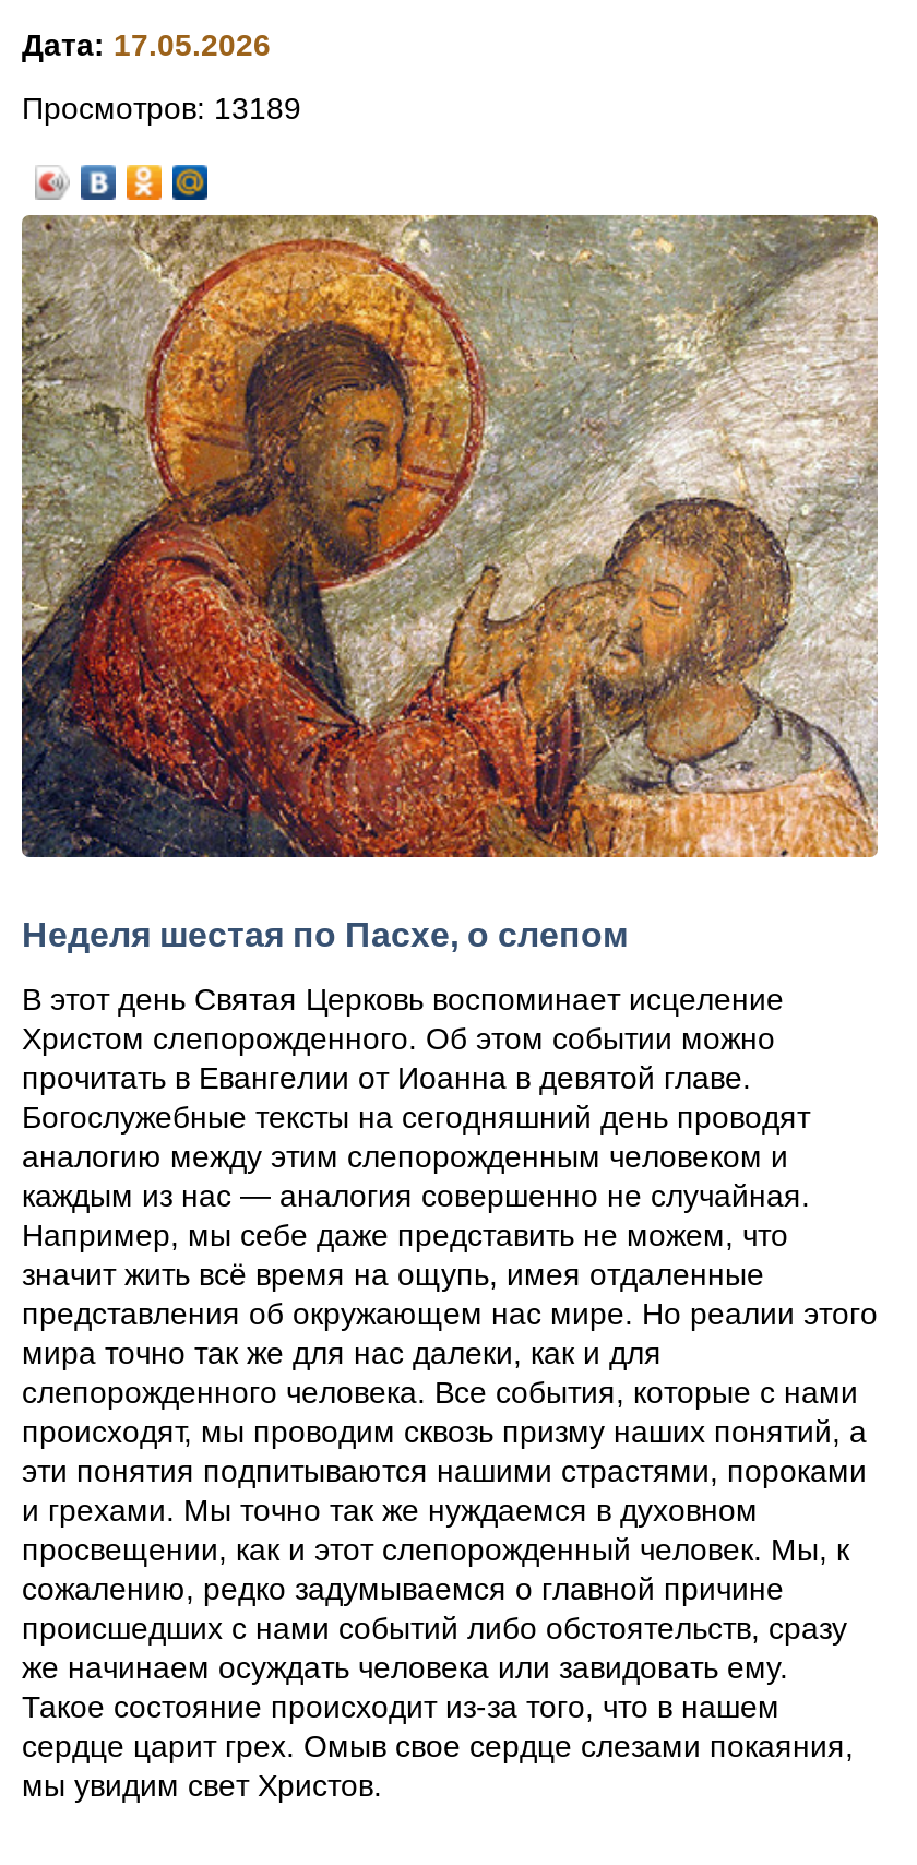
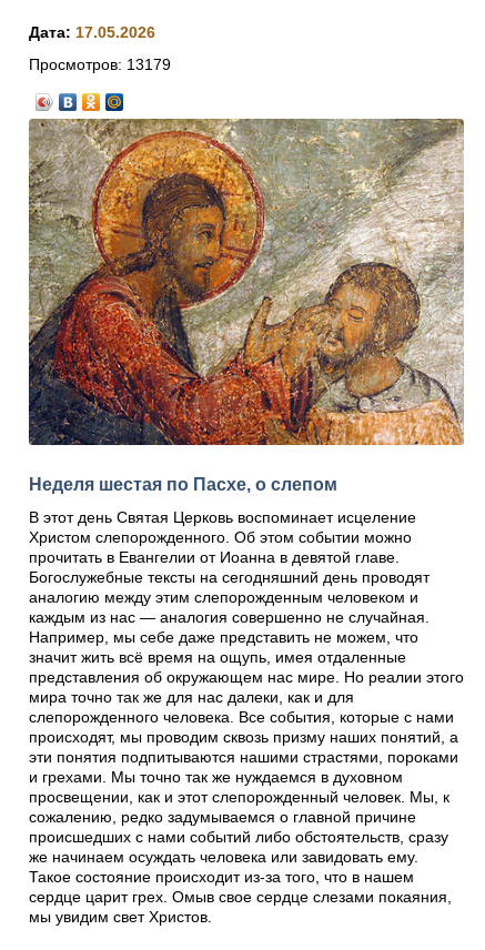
[22,91,301,126] Просмотров: 13189 -> [29,55,171,73] Просмотров: 13179

